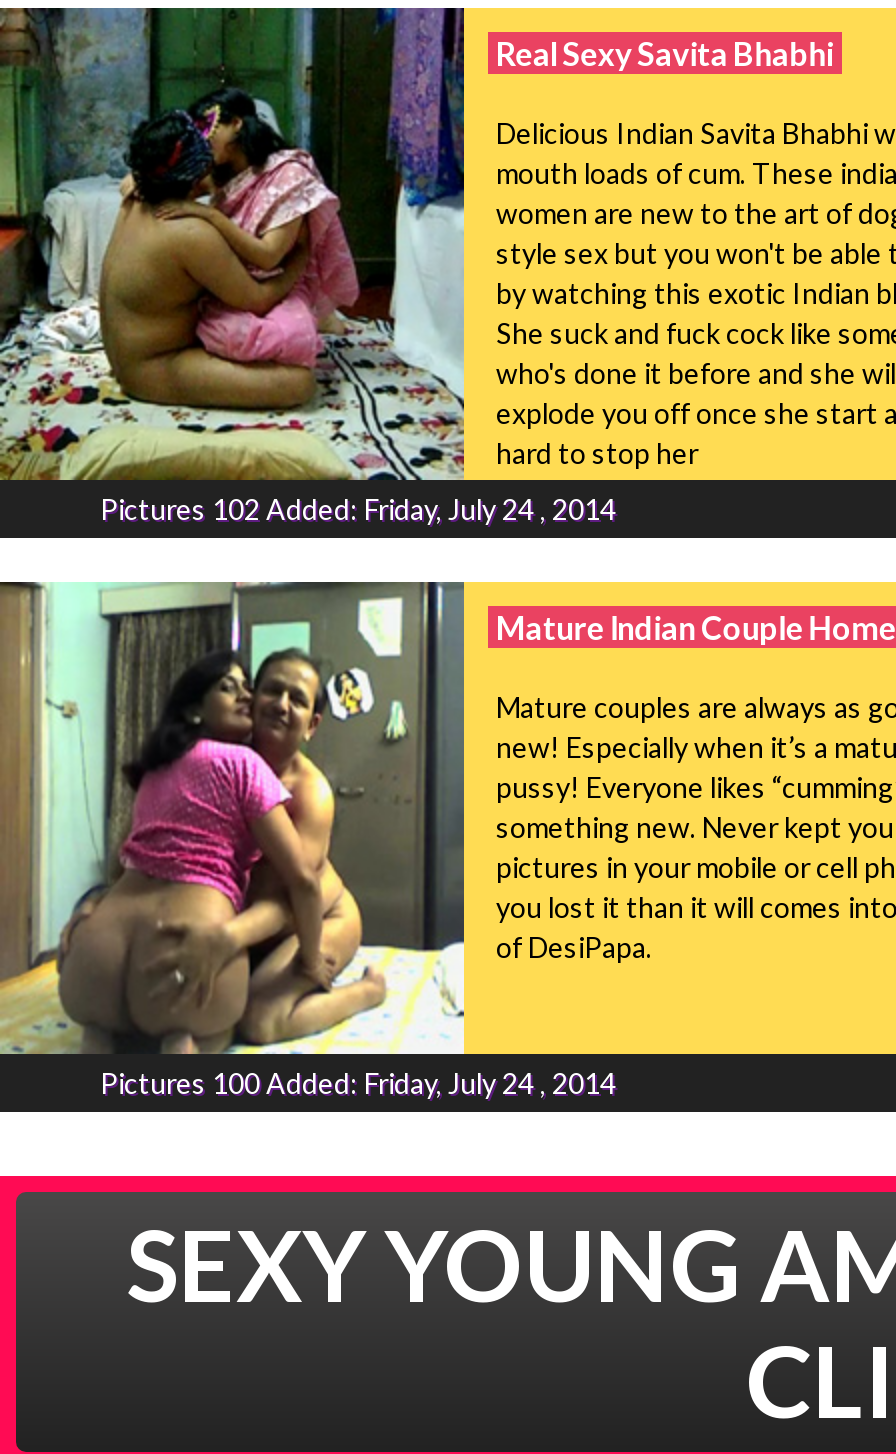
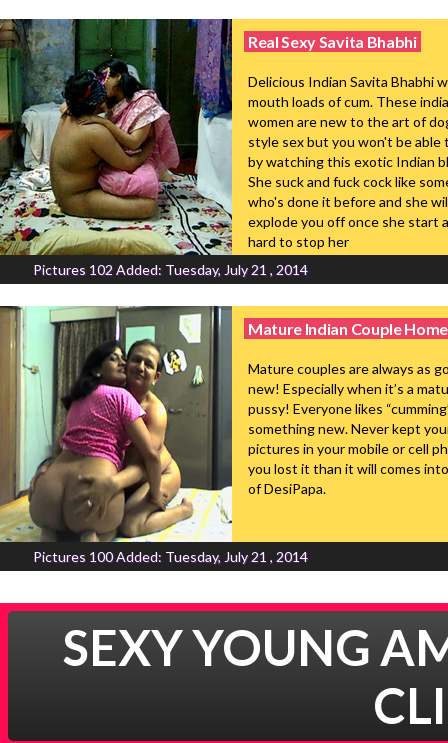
[100,492,616,526] Pictures 102 Added: Friday, July 24 , 2014 -> [33,261,308,278] Pictures 102 Added: Tuesday, July 21 , 2014
[100,1066,616,1100] Pictures 100 Added: Friday, July 24 , 2014 -> [33,548,308,565] Pictures 100 Added: Tuesday, July 21 , 2014

